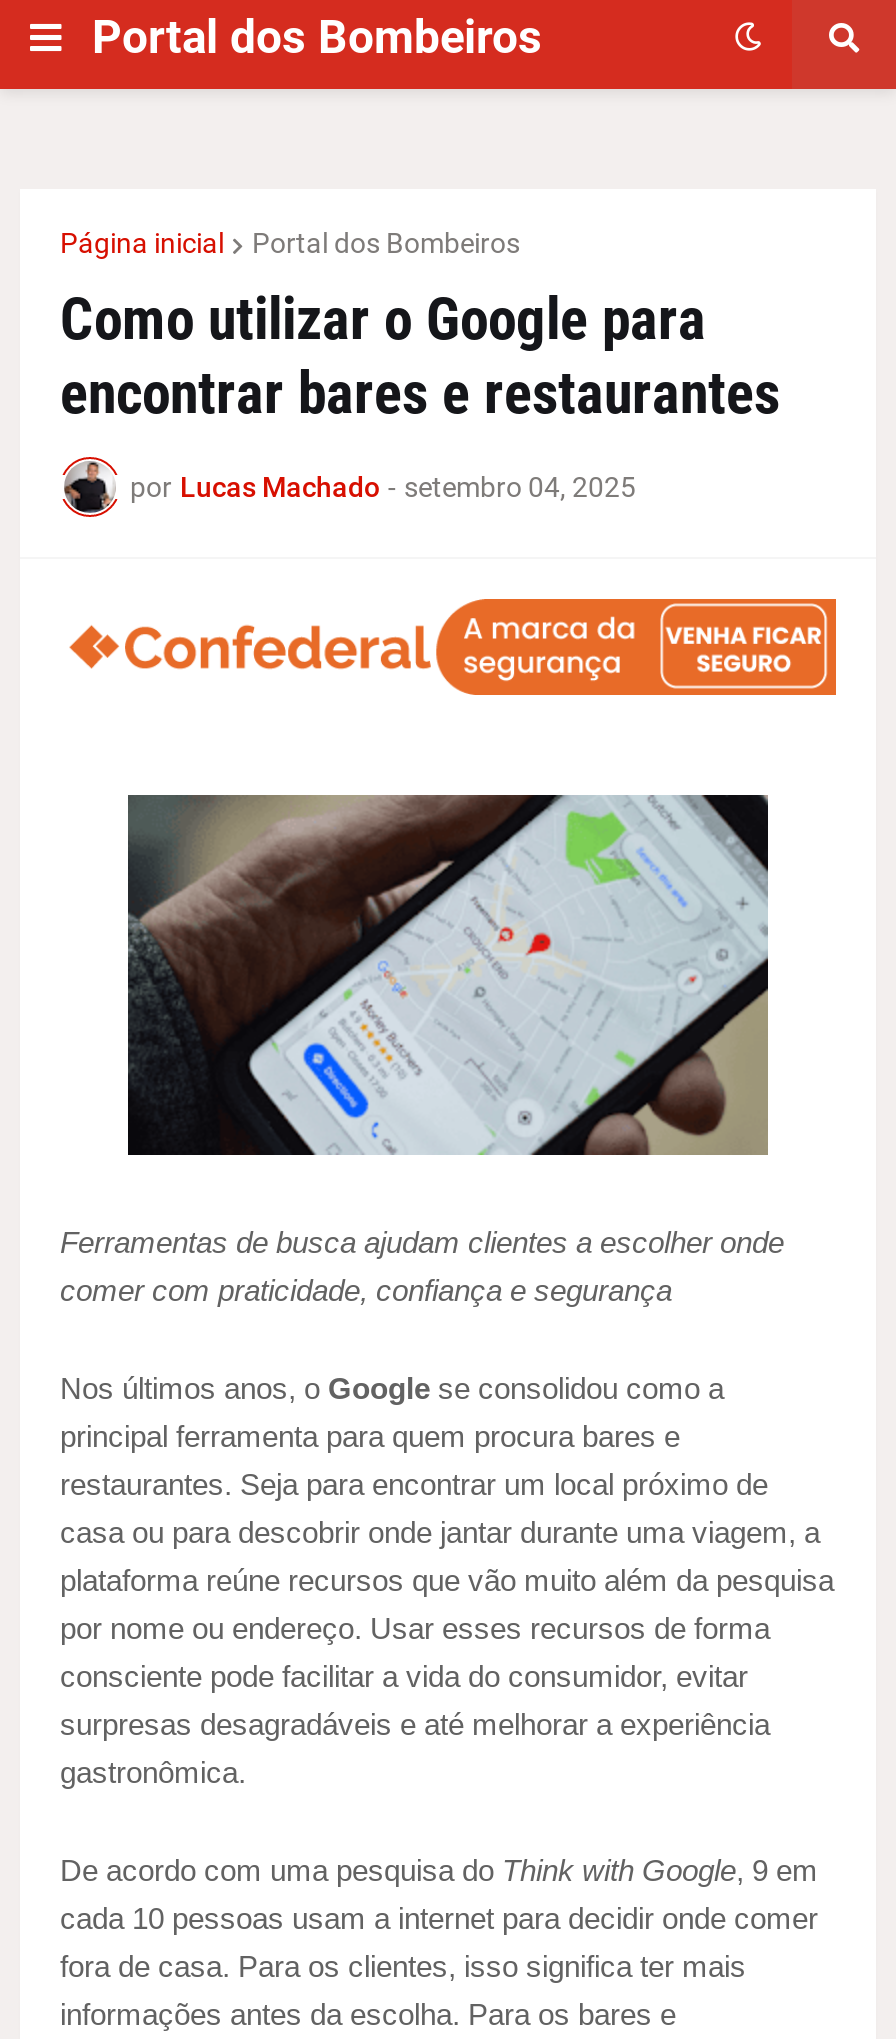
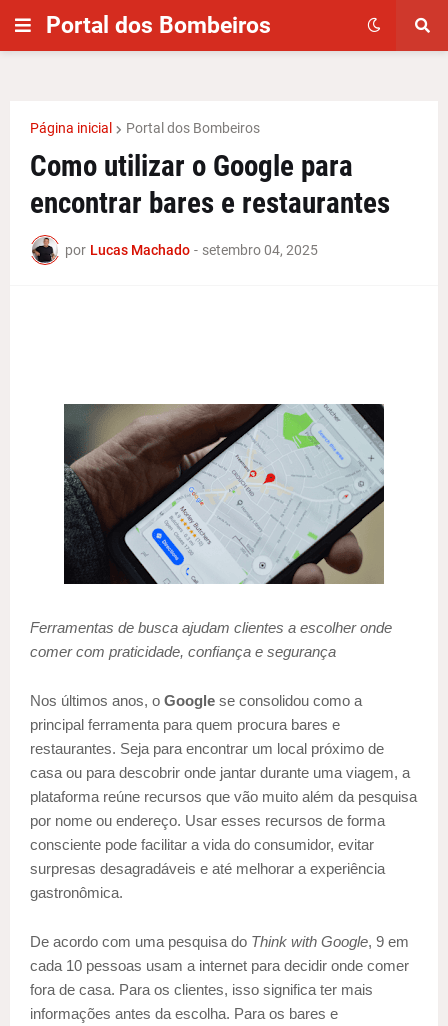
[68,597,838,697] [image] -> none

